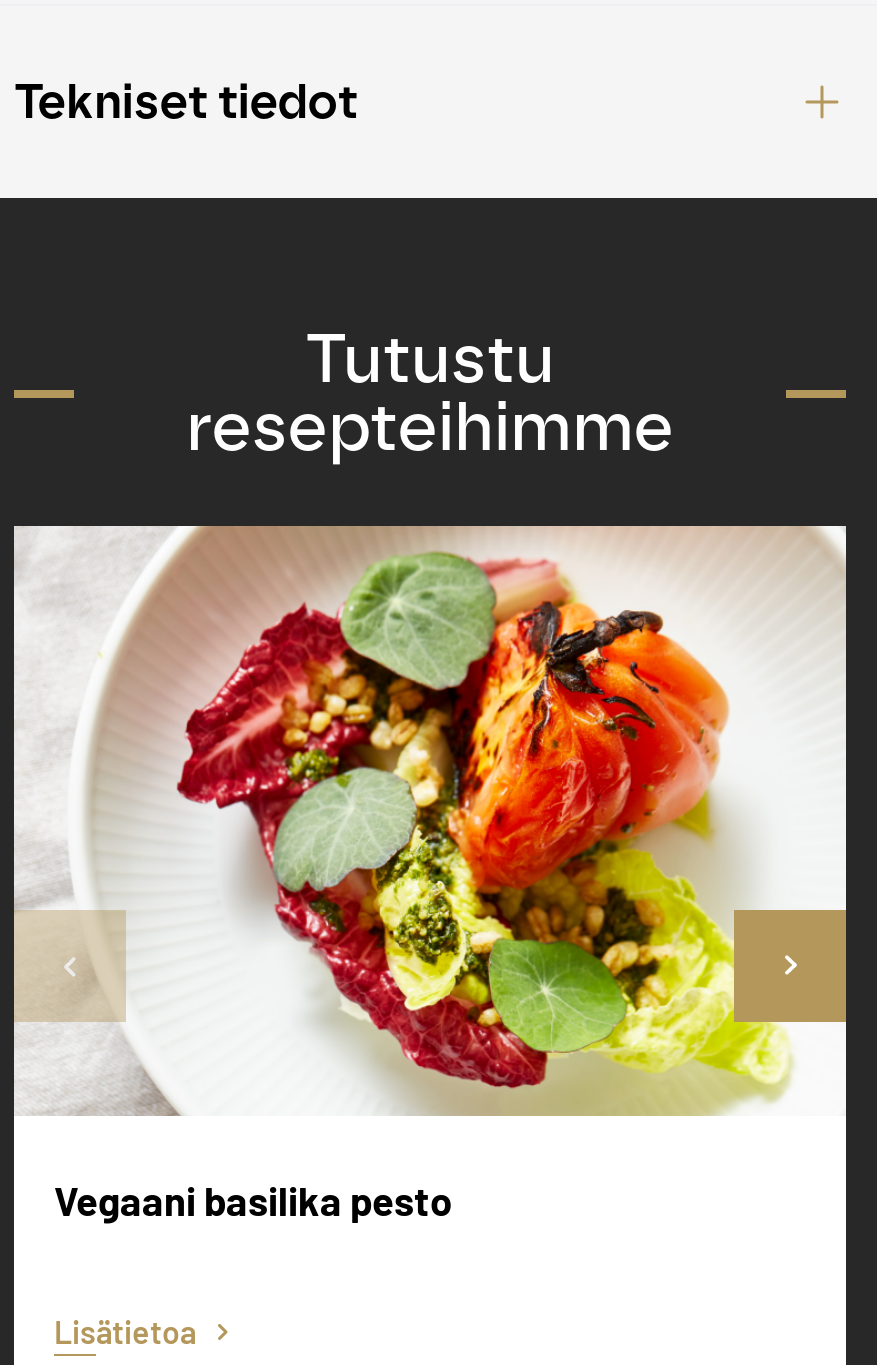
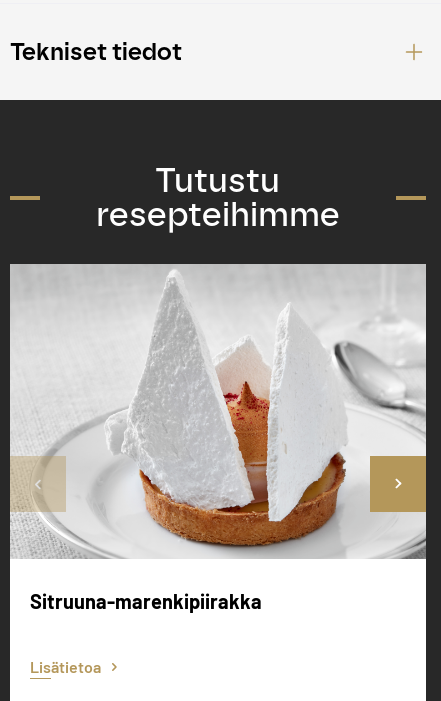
[18,526,846,1224] [image] | Vegaani basilika pesto -> [10,263,426,613] [image] | Sitruuna-marenkipiirakka

